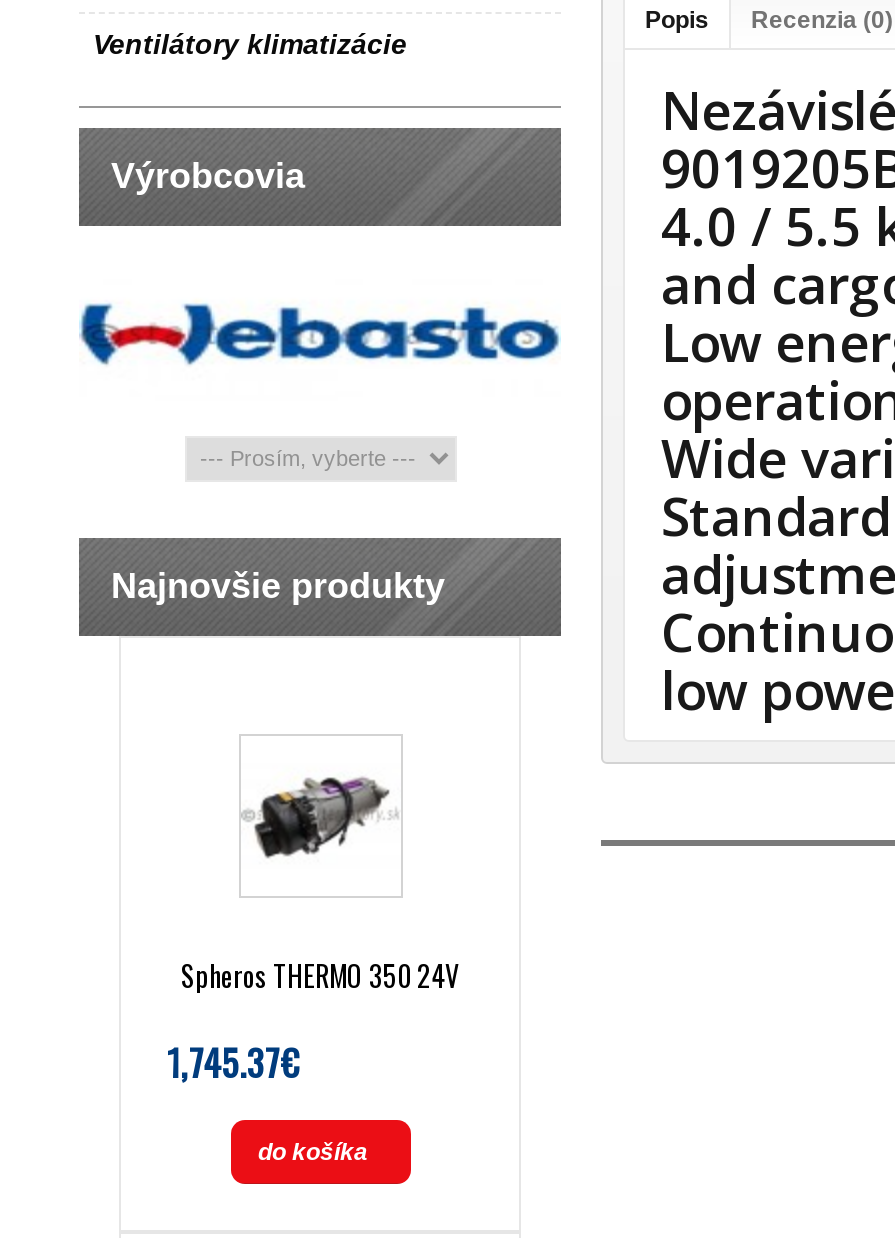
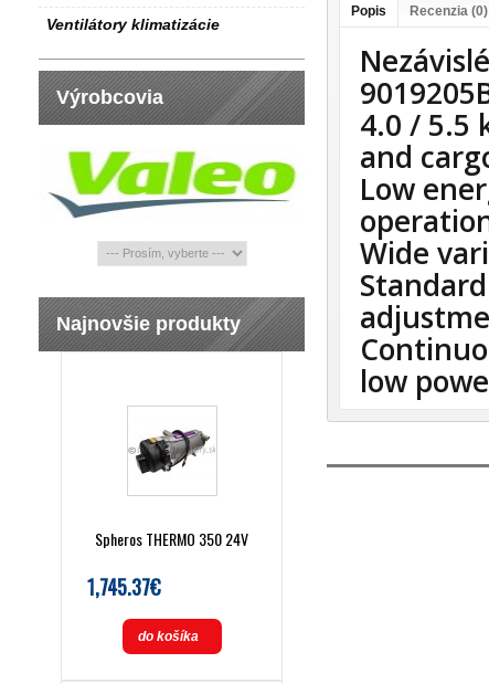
[79,274,561,394] [image] -> [40,150,304,219] [image]

